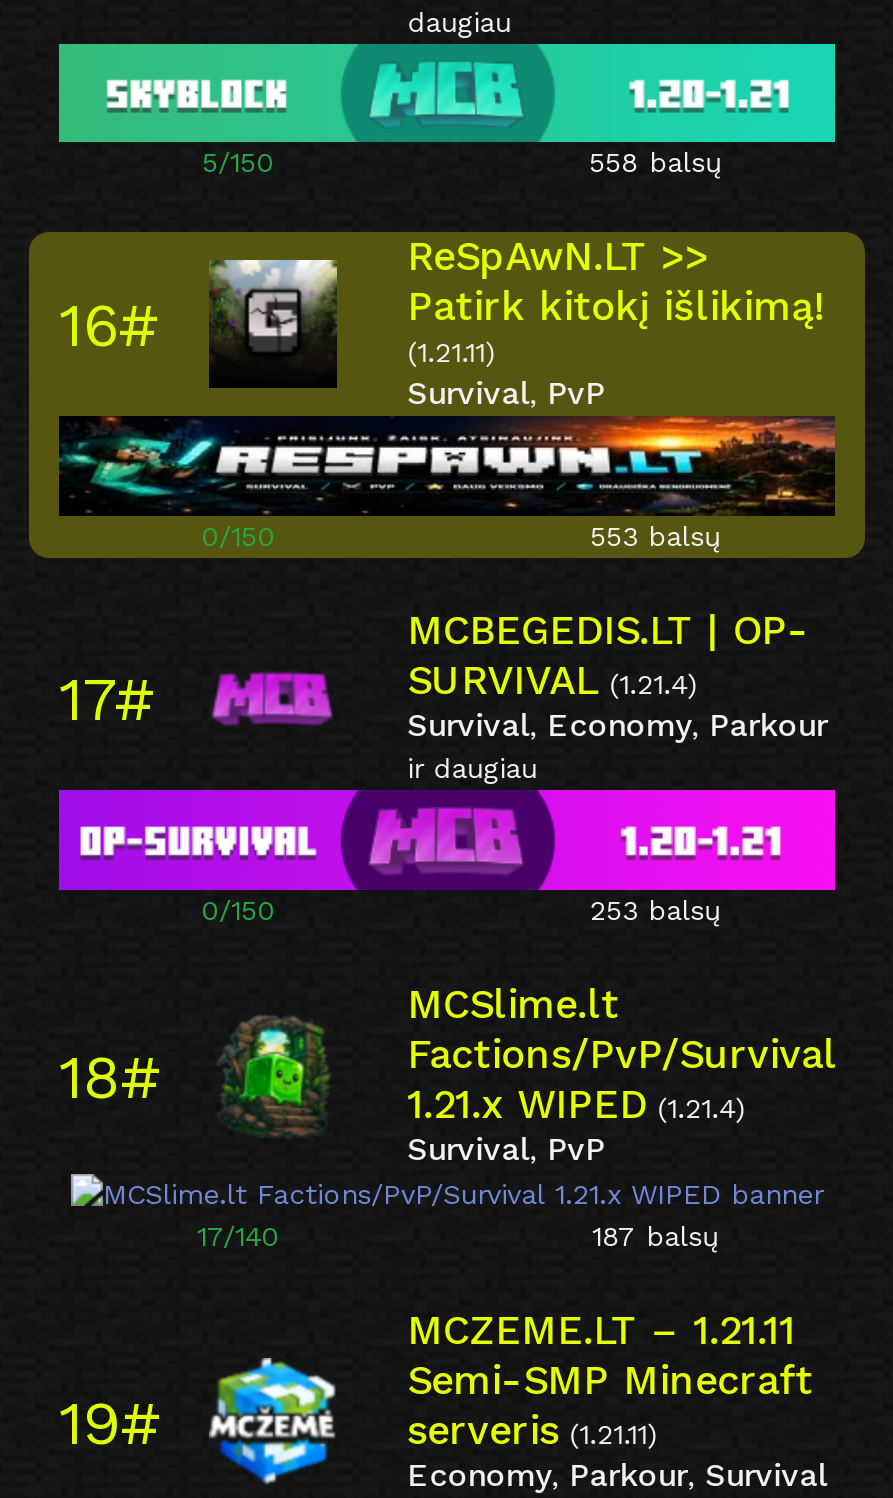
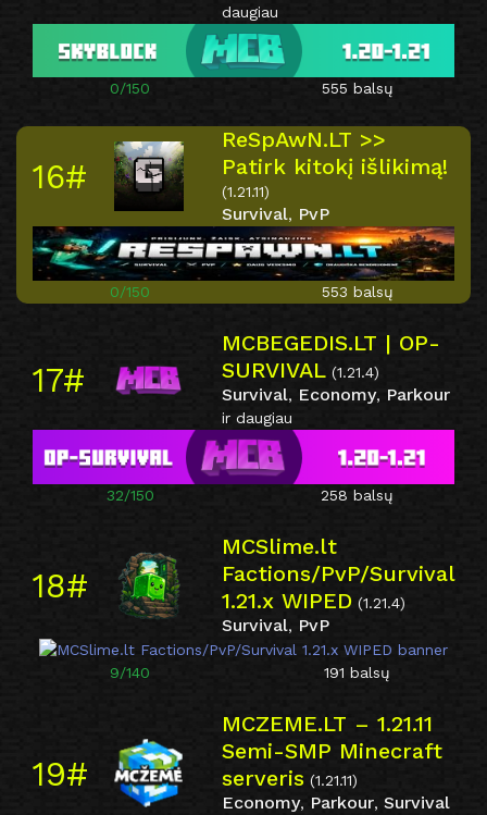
[202,147,274,179] 5/150 -> [110,80,150,97] 0/150
[589,147,723,179] 558 balsų -> [321,80,393,97] 555 balsų
[201,893,275,925] 0/150 -> [106,486,154,503] 32/150
[590,893,722,925] 253 balsų -> [321,486,394,503] 258 balsų
[197,1219,279,1251] 17/140 -> [110,663,150,681] 9/140
[592,1219,720,1251] 187 balsų -> [324,663,390,681] 191 balsų

